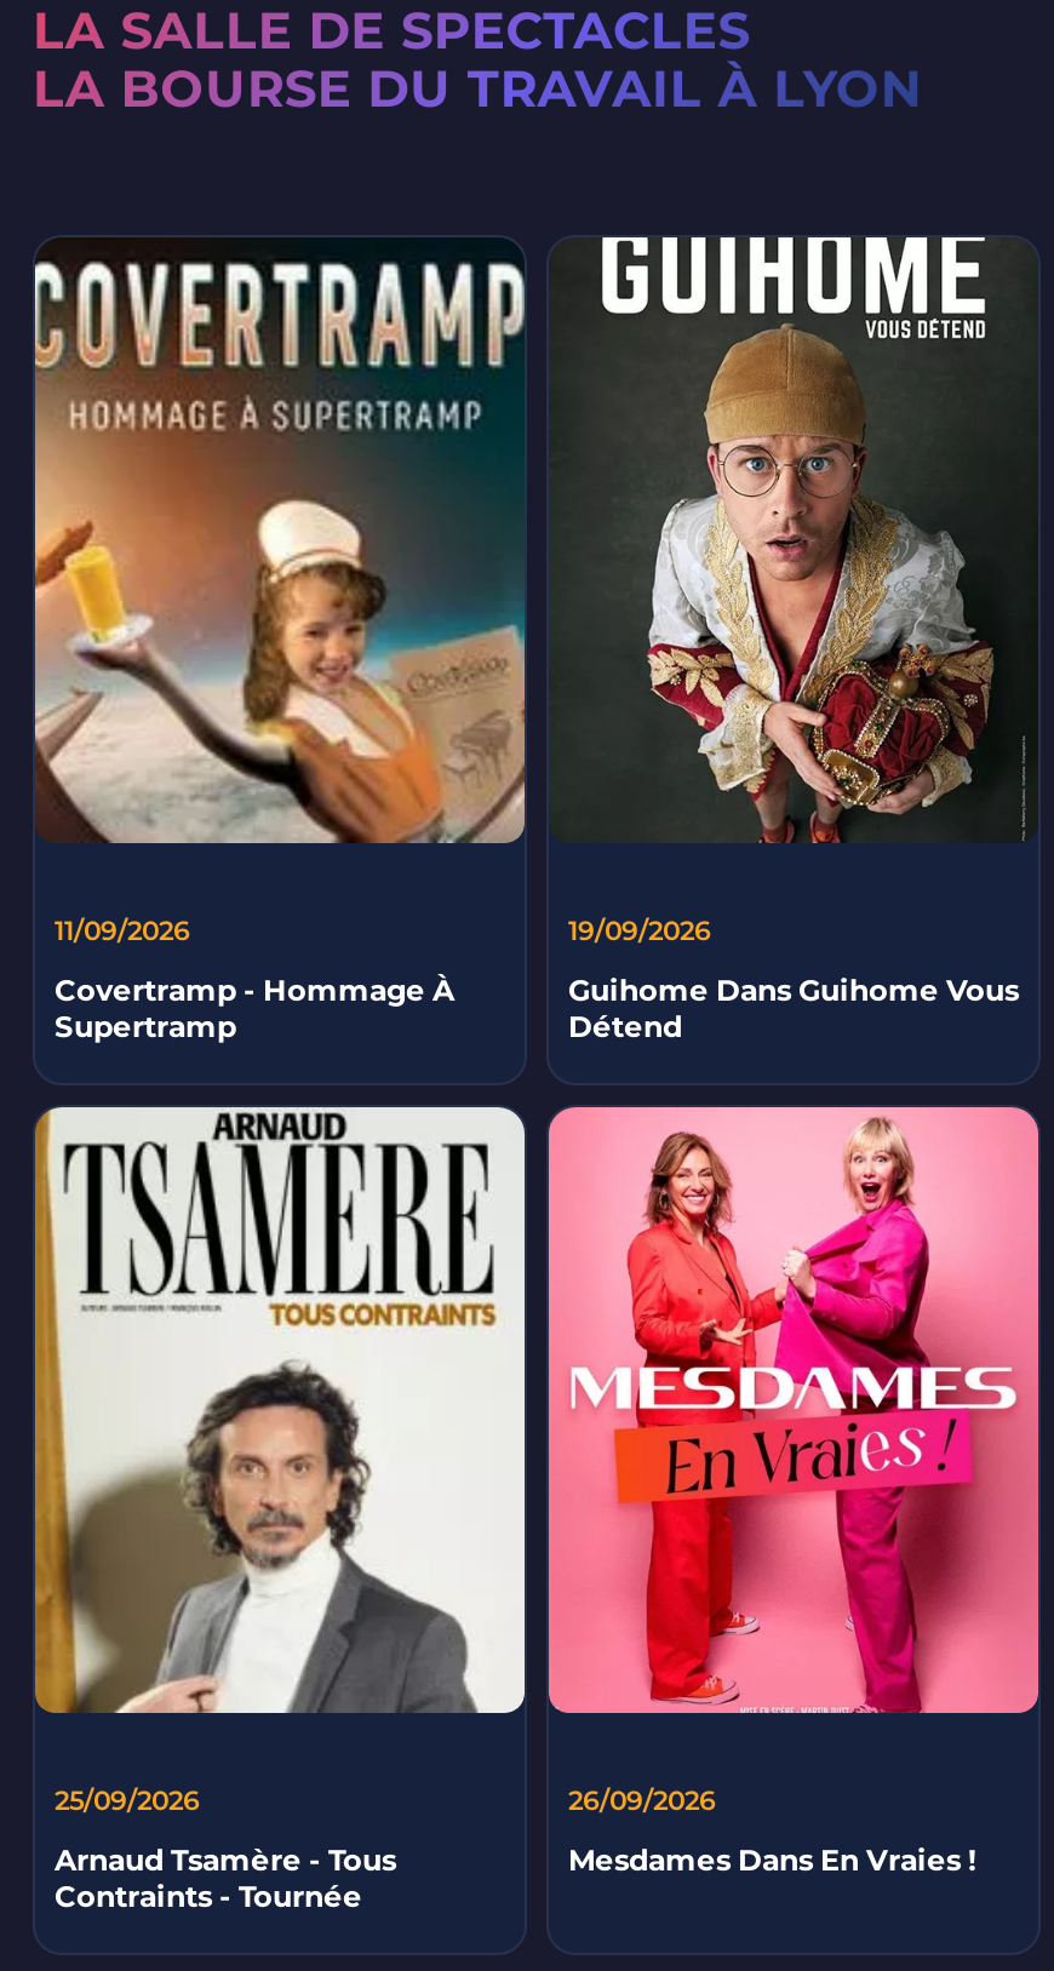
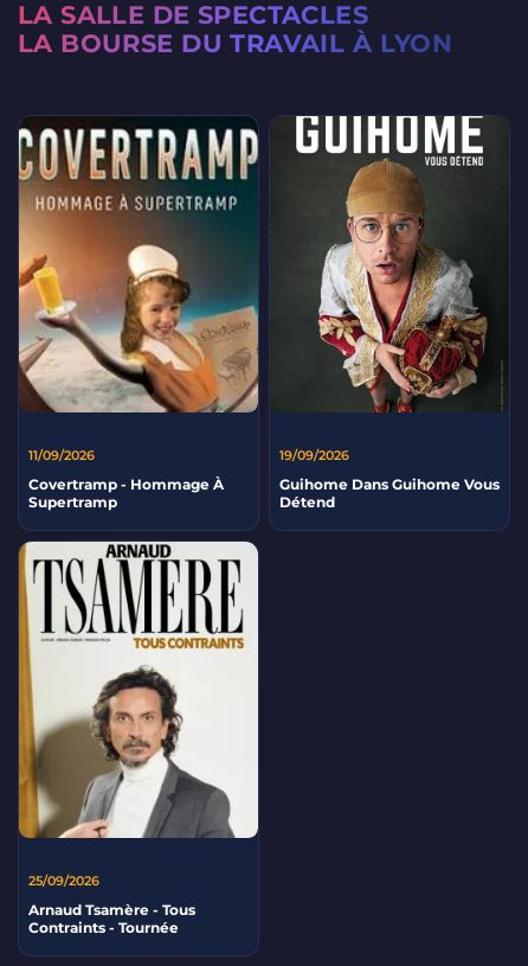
[546,1105,1041,1878] [image] | 26/09/2026 | Mesdames Dans En Vraies ! -> none

